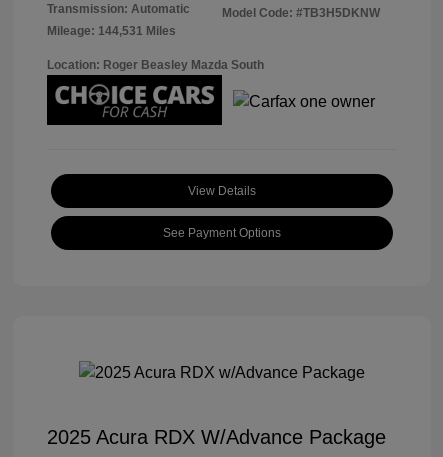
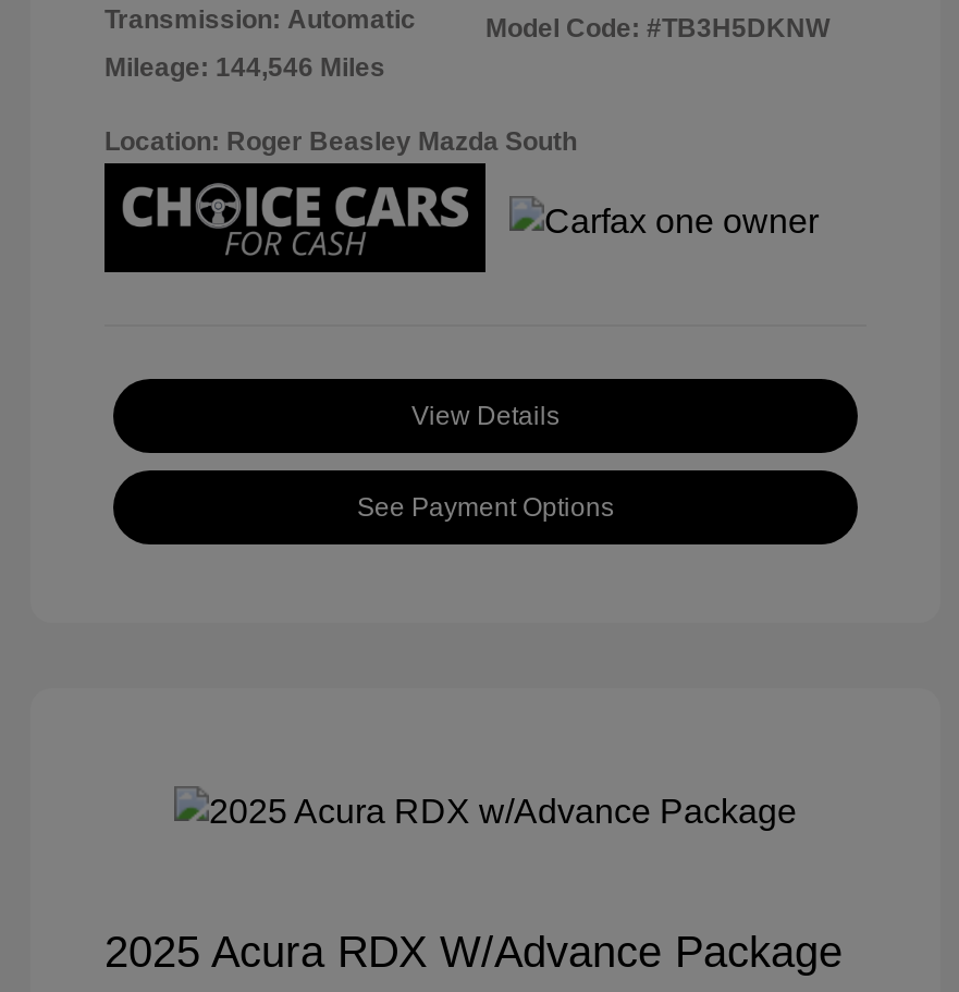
[47,24,176,38] Mileage: 144,531 Miles -> [104,52,385,83] Mileage: 144,546 Miles

